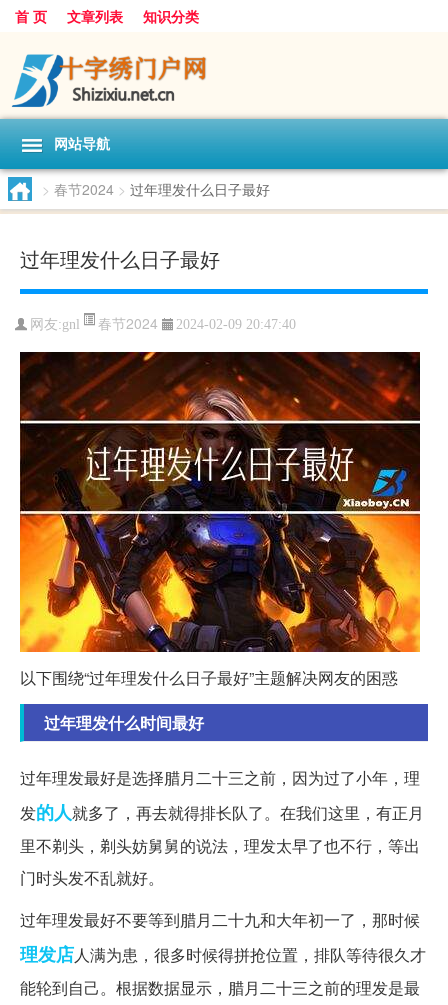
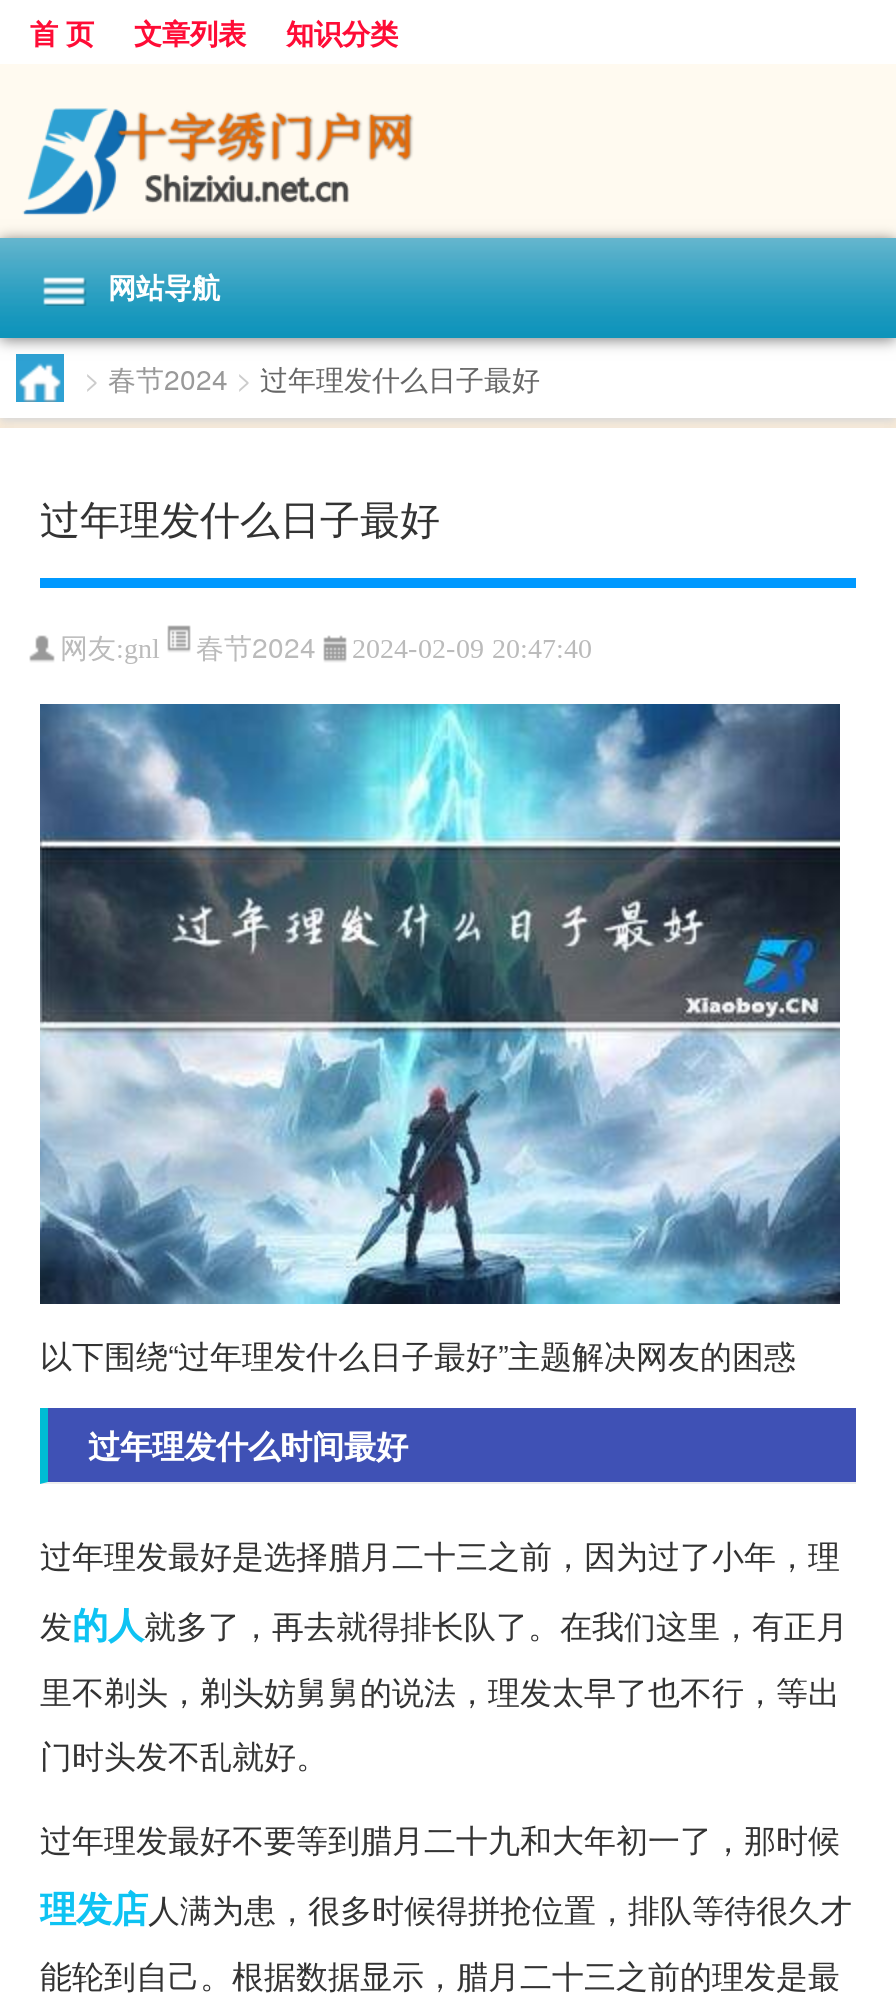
[19,351,421,653] [image] -> [38,702,842,1306] [image]

